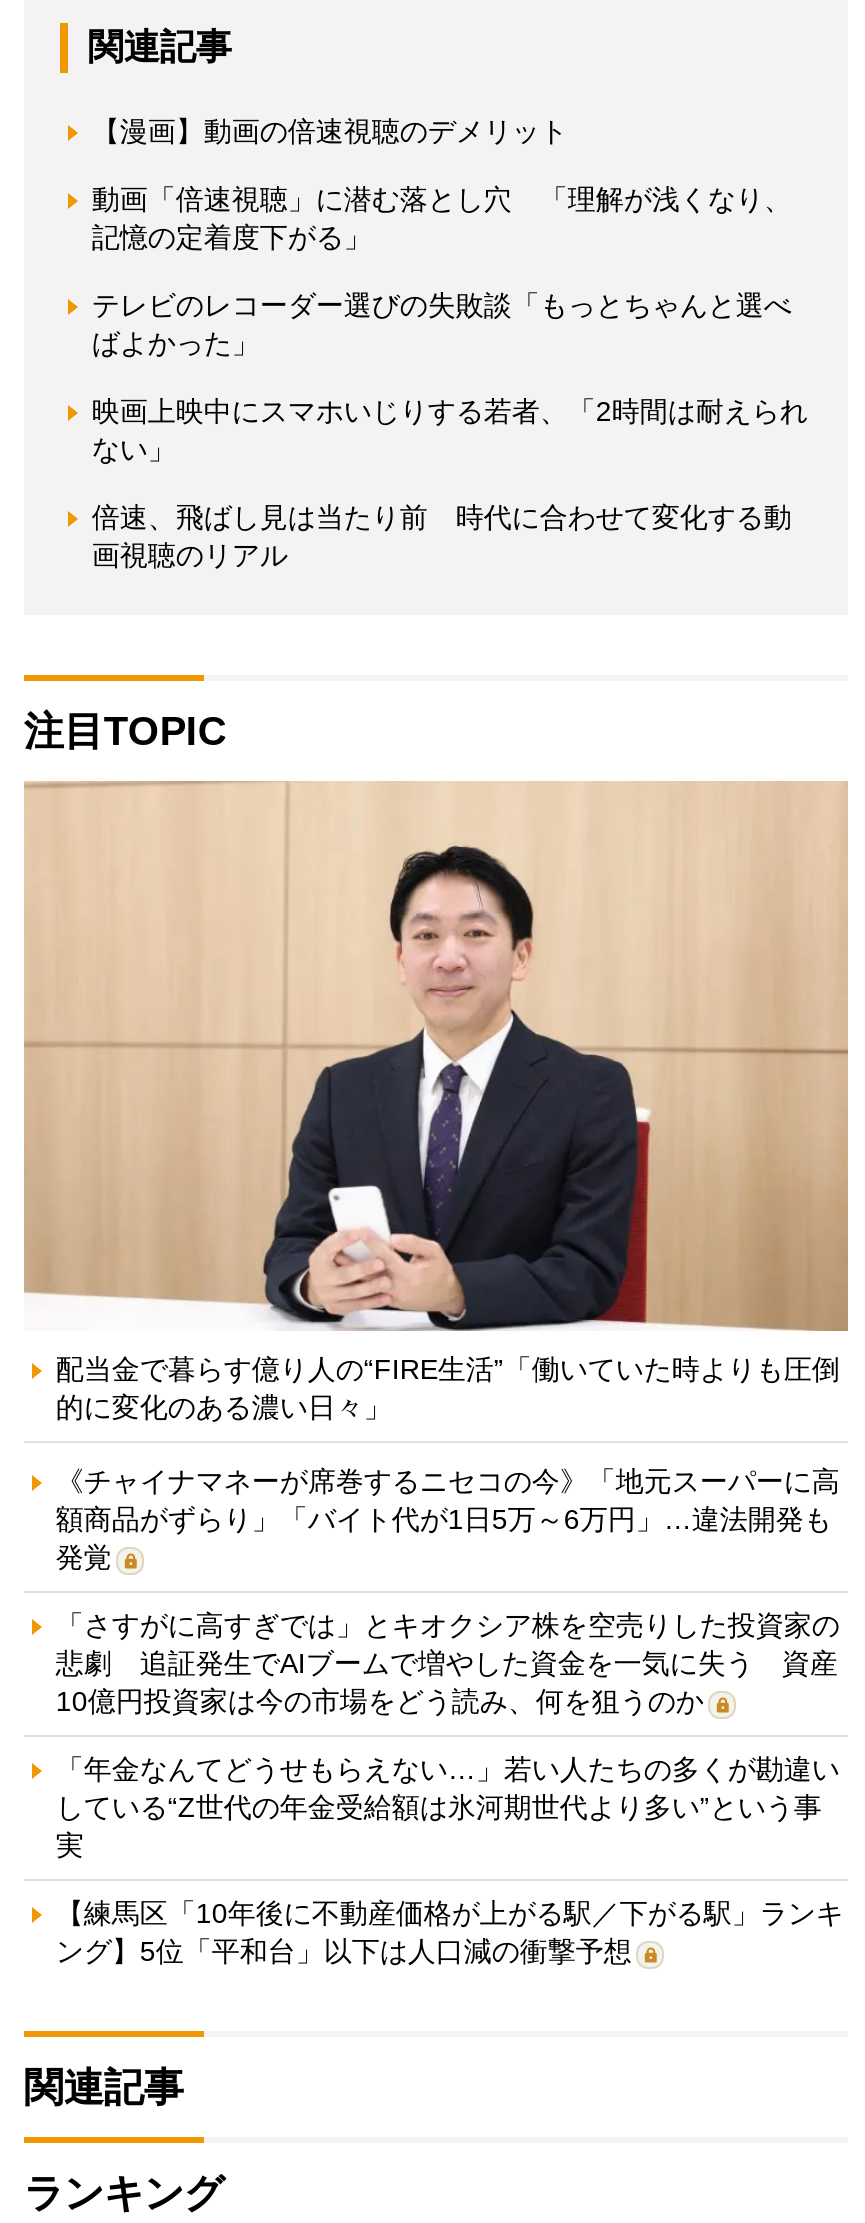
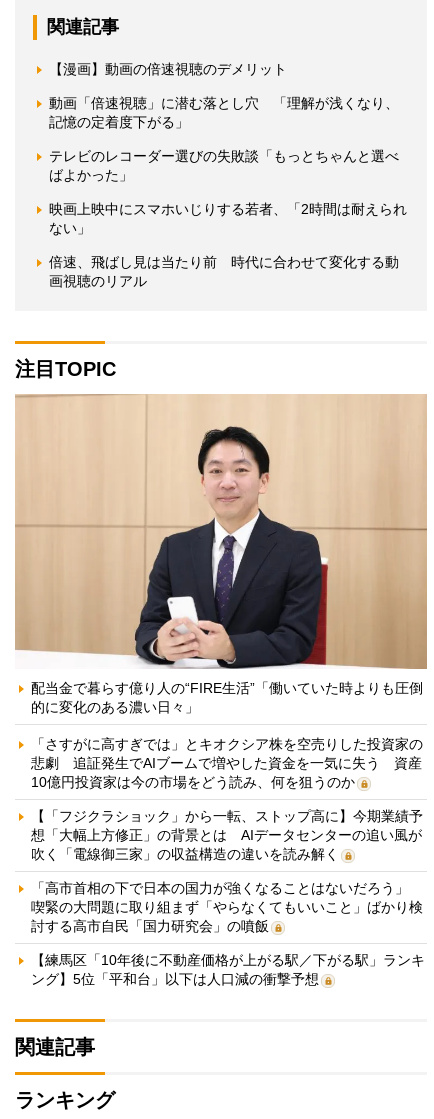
[56,1465,840,1573] 《チャイナマネーが席巻するニセコの今》「地元スーパーに高 | 額商品がずらり」「バイト代が1日5万～6万円」…違法開発も | 発覚 -> none
moved [56,1609,840,1717] -> [31,736,423,790]: 「さすがに高すぎでは」とキオクシア株を空売りした投資家の | 悲劇 追証発生でAIブームで増やした資金を一気に失う 資産 | 10億円投資家は今の市場をどう読み、何を狙うのか
[56,1753,840,1861] 「年金なんてどうせもらえない…」若い人たちの多くが勘違い | している“Z世代の年金受給額は氷河期世代より多い”という事 | 実 -> [31,808,423,934] 【「フジクラショック」から一転、ストップ高に】今期業績予 | 想「大幅上方修正」の背景とは AIデータセンターの追い風が | 吹く「電線御三家」の収益構造の違いを読み解く | 「高市首相の下で日本の国力が強くなることはないだろう」 | 喫緊の大問題に取り組まず「やらなくてもいいこと」ばかり検 | 討する高市自民「国力研究会」の噴飯

